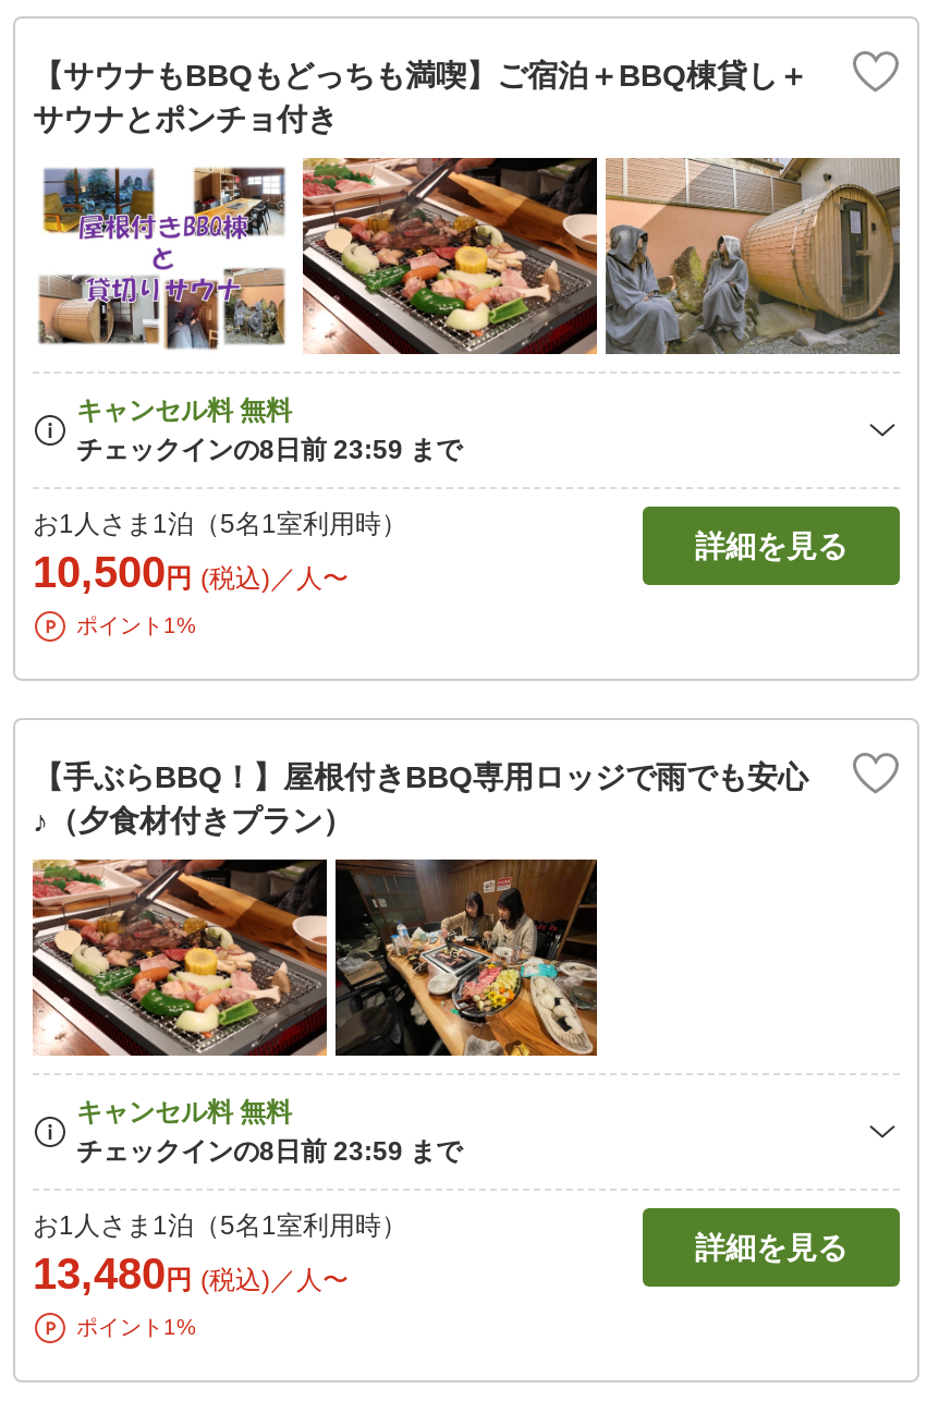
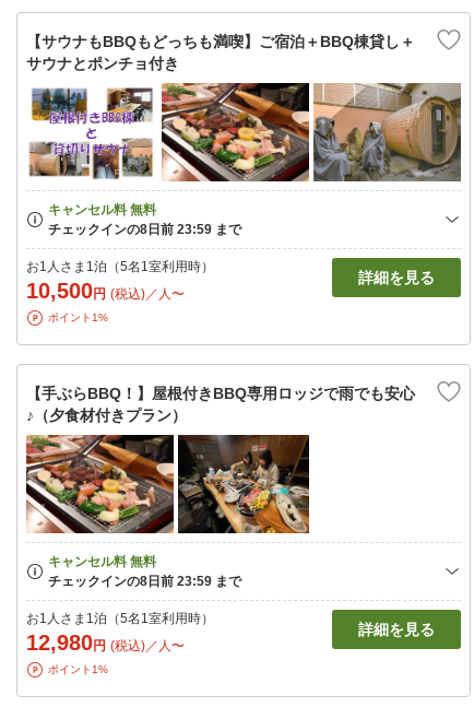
[33,1250,349,1298] 13,480円 (税込)／人〜 -> [26,631,185,655] 12,980円 (税込)／人〜

